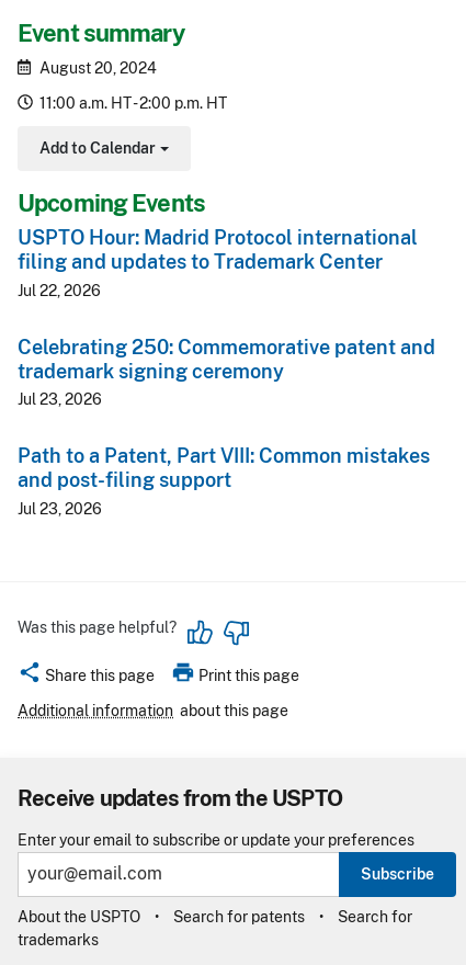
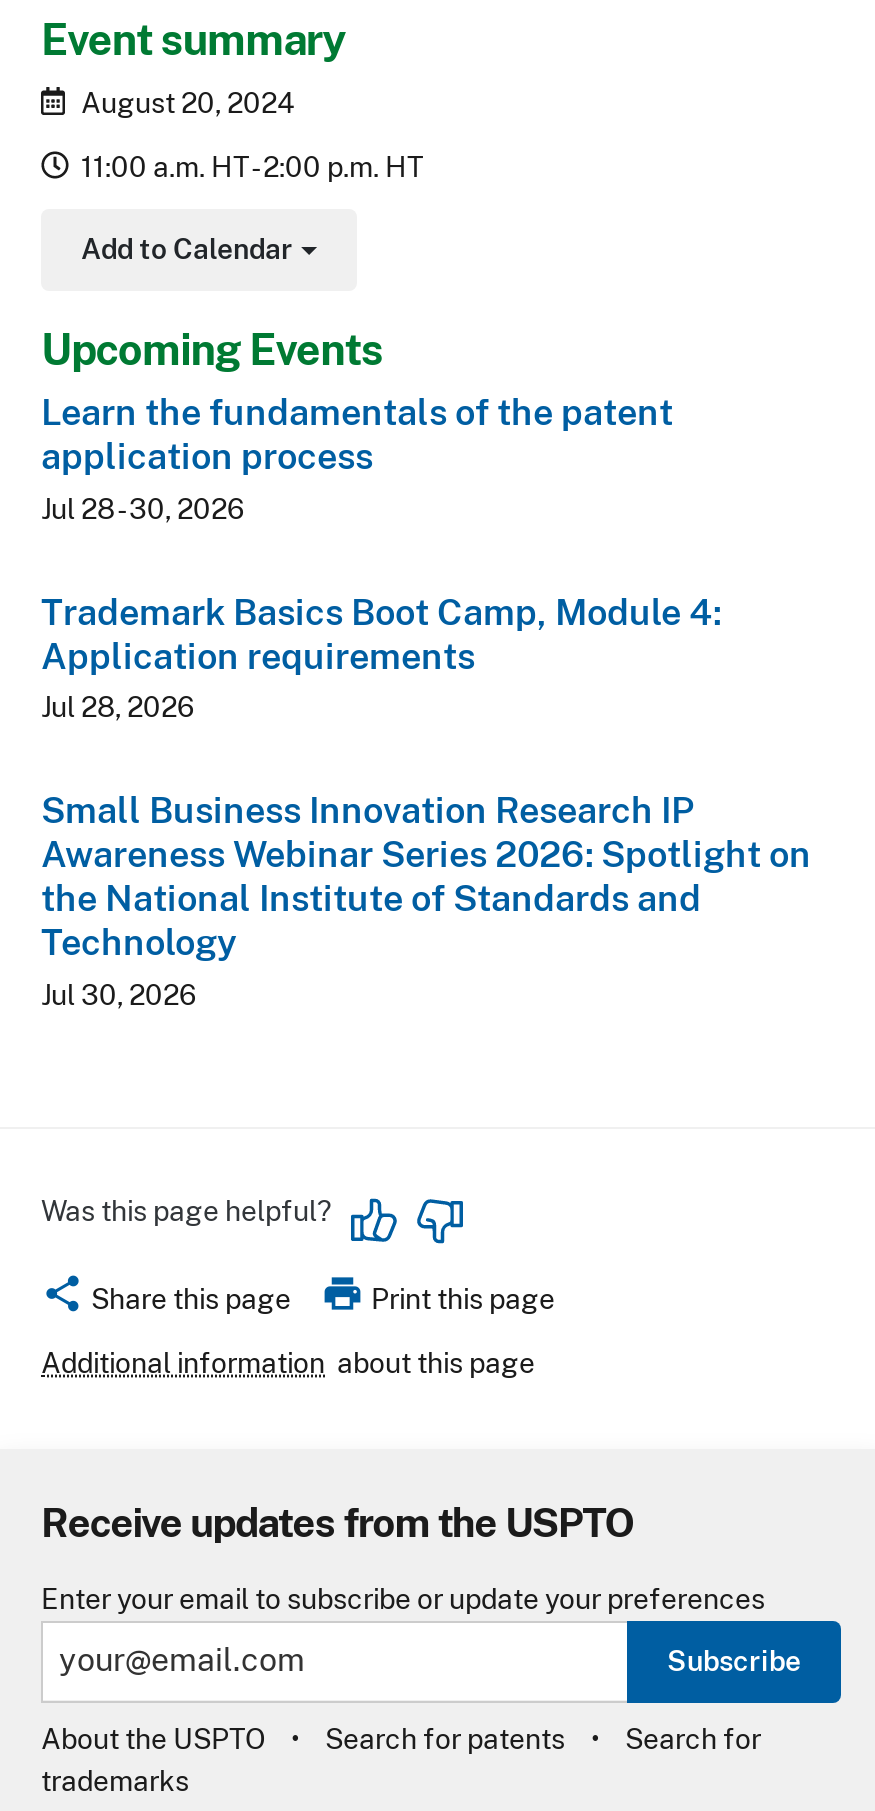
[18,226,418,299] USPTO Hour: Madrid Protocol international | filing and updates to Trademark Center | Jul 22, 2026 -> [41,392,673,525] Learn the fundamentals of the patent | application process | Jul 28 - 30, 2026
[18,335,435,408] Celebrating 250: Commemorative patent and | trademark signing ceremony | Jul 23, 2026 -> [41,591,721,724] Trademark Basics Boot Camp, Module 4: | Application requirements | Jul 28, 2026
[18,445,430,517] Path to a Patent, Part VIII: Common mistakes | and post-filing support | Jul 23, 2026 -> [41,790,811,1011] Small Business Innovation Research IP | Awareness Webinar Series 2026: Spotlight on | the National Institute of Standards and | Technology | Jul 30, 2026

